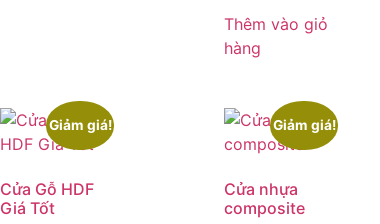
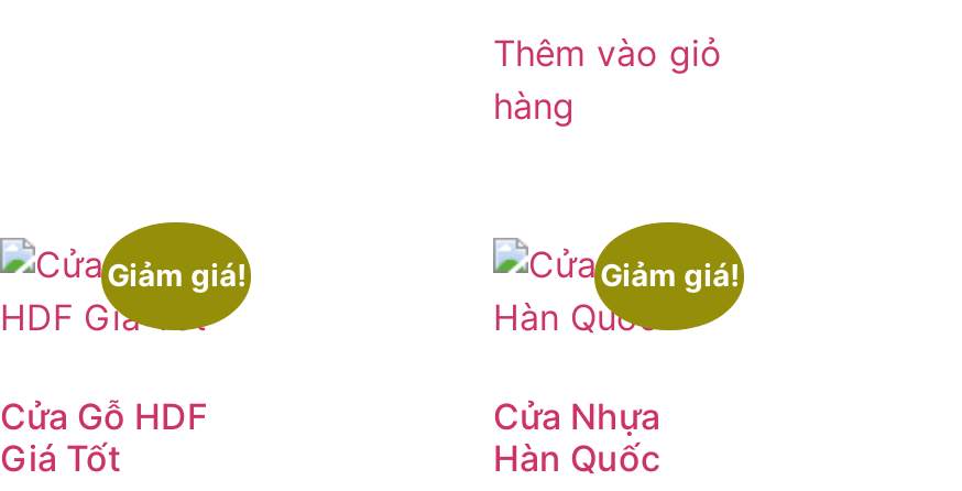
[224,178,305,217] Cửa nhựa | composite -> [493,393,660,479] Cửa Nhựa | Hàn Quốc

